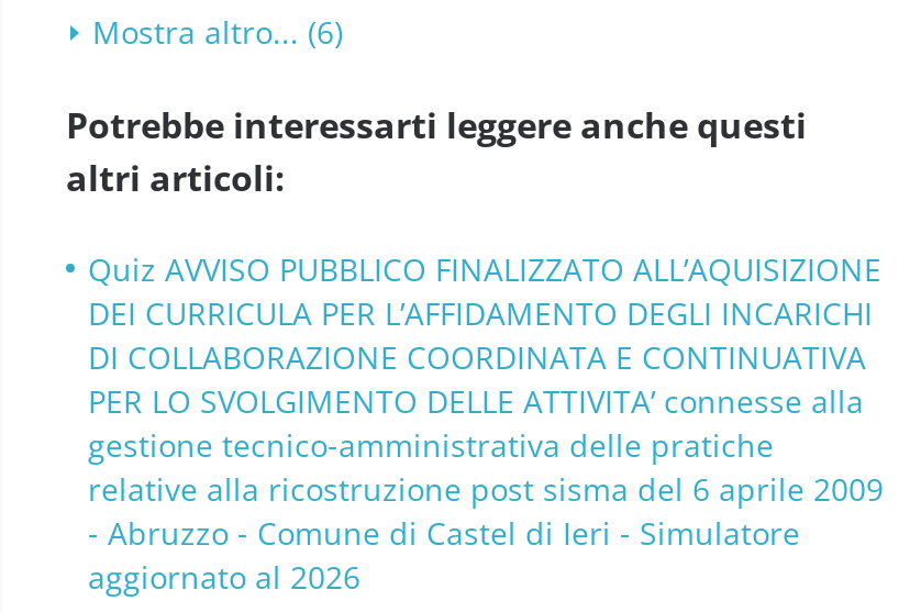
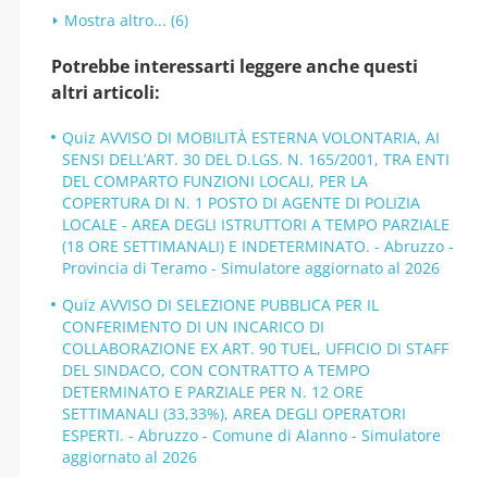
[88,248,884,554] Quiz AVVISO PUBBLICO FINALIZZATO ALL’AQUISIZIONE | DEI CURRICULA PER L’AFFIDAMENTO DEGLI INCARICHI | DI COLLABORAZIONE COORDINATA E CONTINUATIVA | PER LO SVOLGIMENTO DELLE ATTIVITA’ connesse alla | gestione tecnico-amministrativa delle pratiche | relative alla ricostruzione post sisma del 6 aprile 2009 | - Abruzzo - Comune di Castel di Ieri - Simulatore -> [62,127,454,445] Quiz AVVISO DI MOBILITÀ ESTERNA VOLONTARIA, AI | SENSI DELL’ART. 30 DEL D.LGS. N. 165/2001, TRA ENTI | DEL COMPARTO FUNZIONI LOCALI, PER LA | COPERTURA DI N. 1 POSTO DI AGENTE DI POLIZIA | LOCALE - AREA DEGLI ISTRUTTORI A TEMPO PARZIALE | (18 ORE SETTIMANALI) E INDETERMINATO. - Abruzzo - | Provincia di Teramo - Simulatore aggiornato al 2026 | Quiz AVVISO DI SELEZIONE PUBBLICA PER IL | CONFERIMENTO DI UN INCARICO DI | COLLABORAZIONE EX ART. 90 TUEL, UFFICIO DI STAFF | DEL SINDACO, CON CONTRATTO A TEMPO | DETERMINATO E PARZIALE PER N. 12 ORE | SETTIMANALI (33,33%), AREA DEGLI OPERATORI | ESPERTI. - Abruzzo - Comune di Alanno - Simulatore

